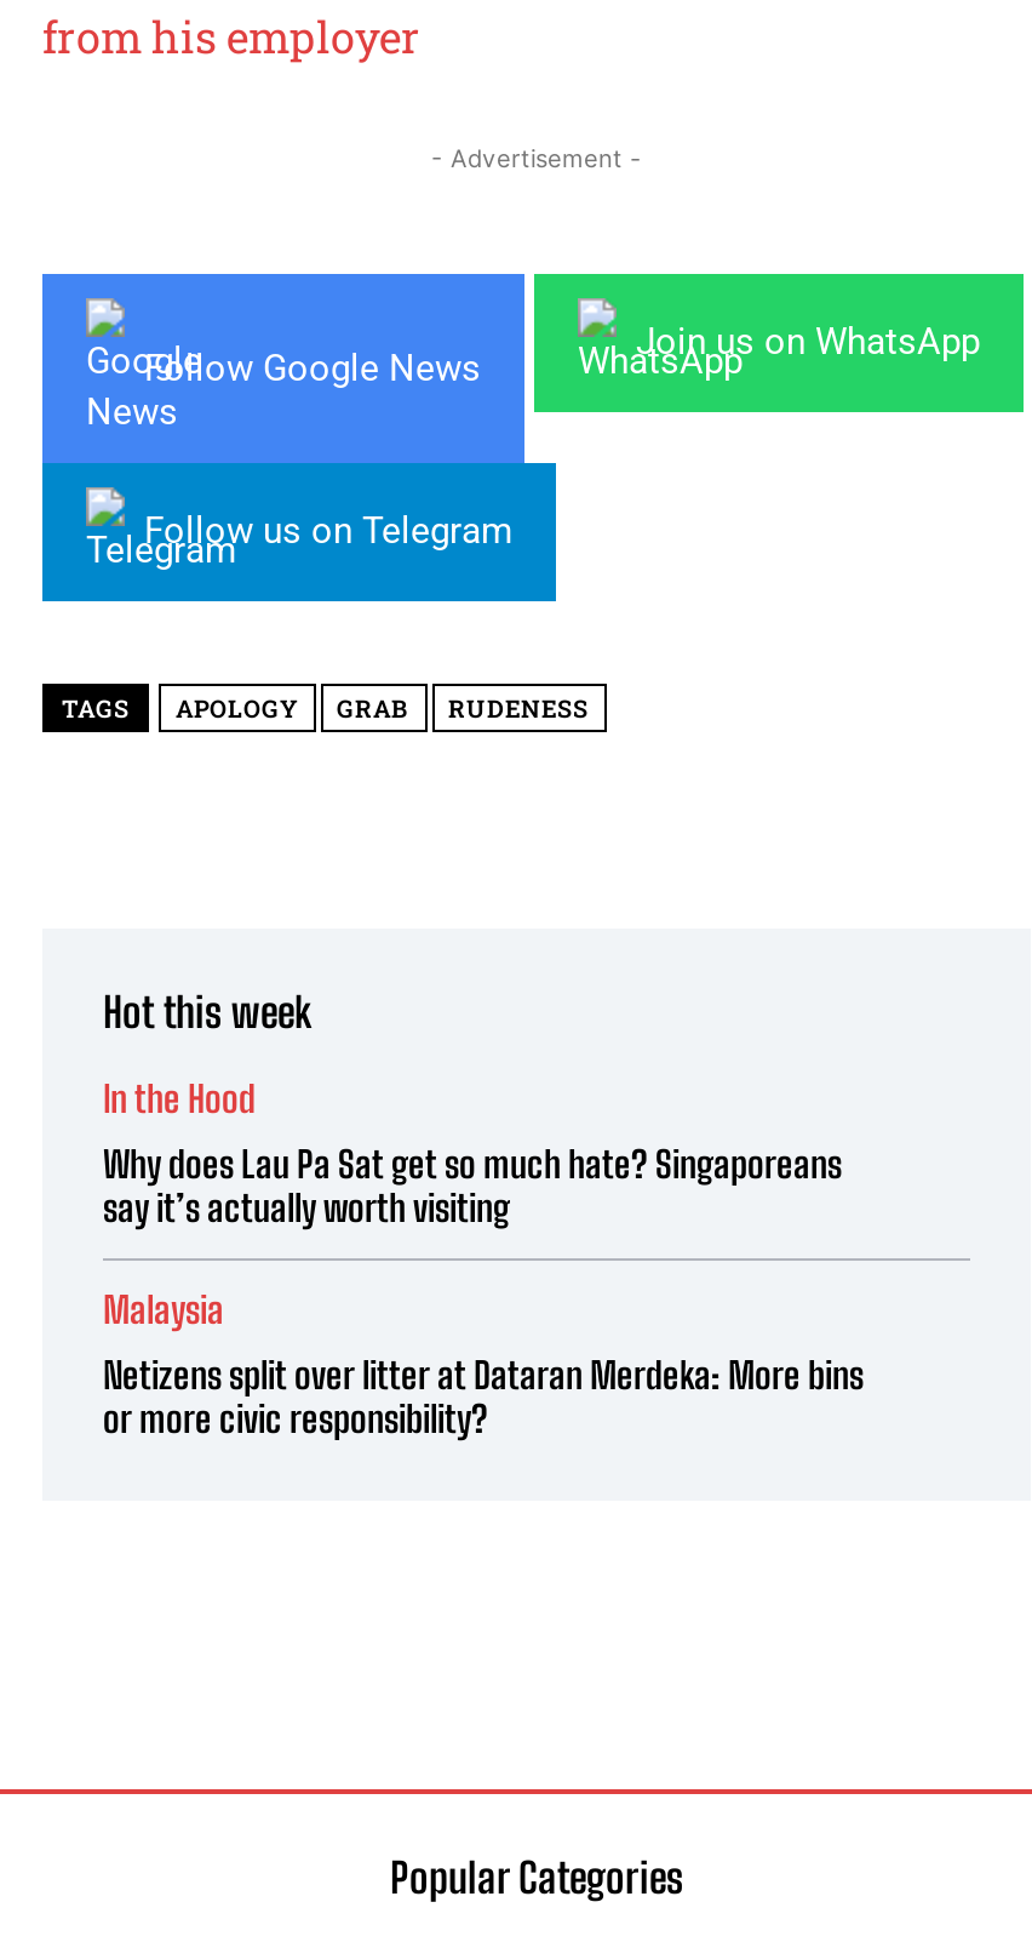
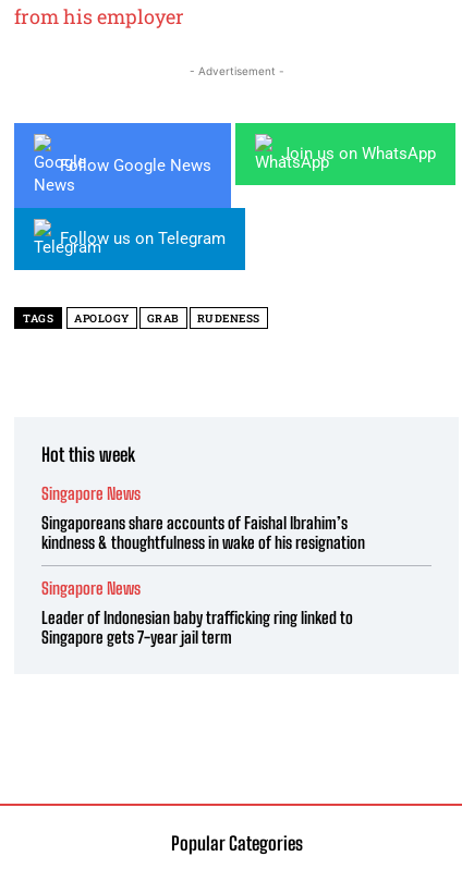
[103,1077,256,1121] In the Hood -> [41,484,141,503] Singapore News
[103,1143,842,1230] Why does Lau Pa Sat get so much hate? Singaporeans | say it’s actually worth visiting -> [41,513,365,552] Singaporeans share accounts of Faishal Ibrahim’s | kindness & thoughtfulness in wake of his resignation
[103,1288,224,1332] Malaysia -> [41,579,141,598] Singapore News
[103,1354,864,1441] Netizens split over litter at Dataran Merdeka: More bins | or more civic responsibility? -> [41,608,353,647] Leader of Indonesian baby trafficking ring linked to | Singapore gets 7-year jail term

